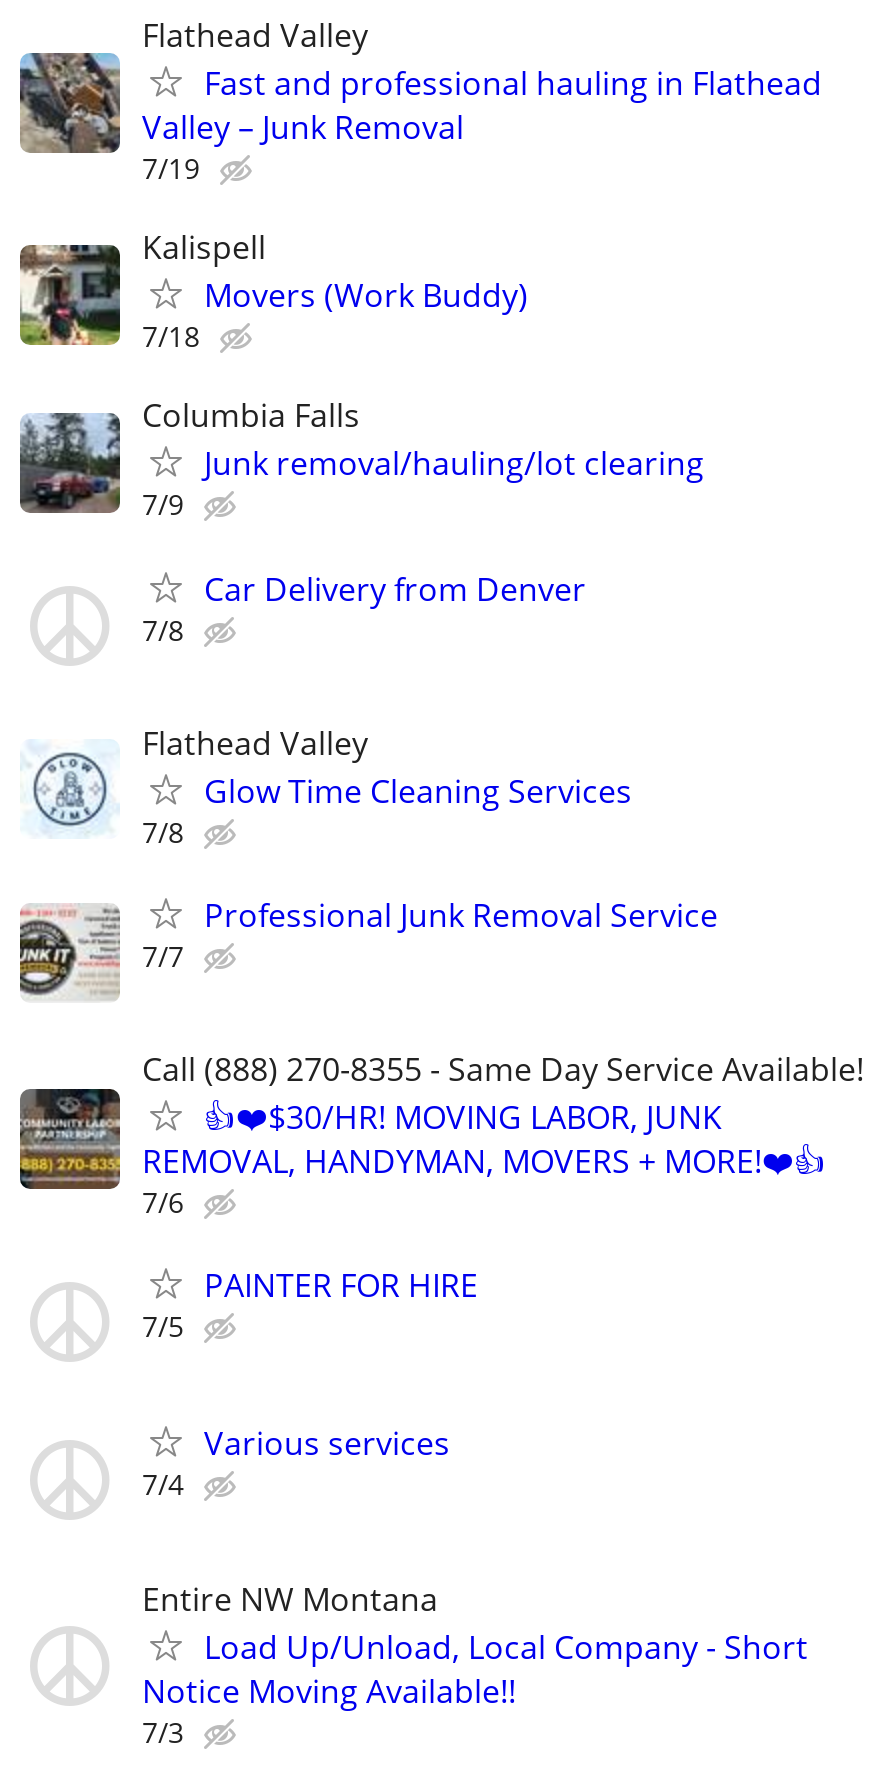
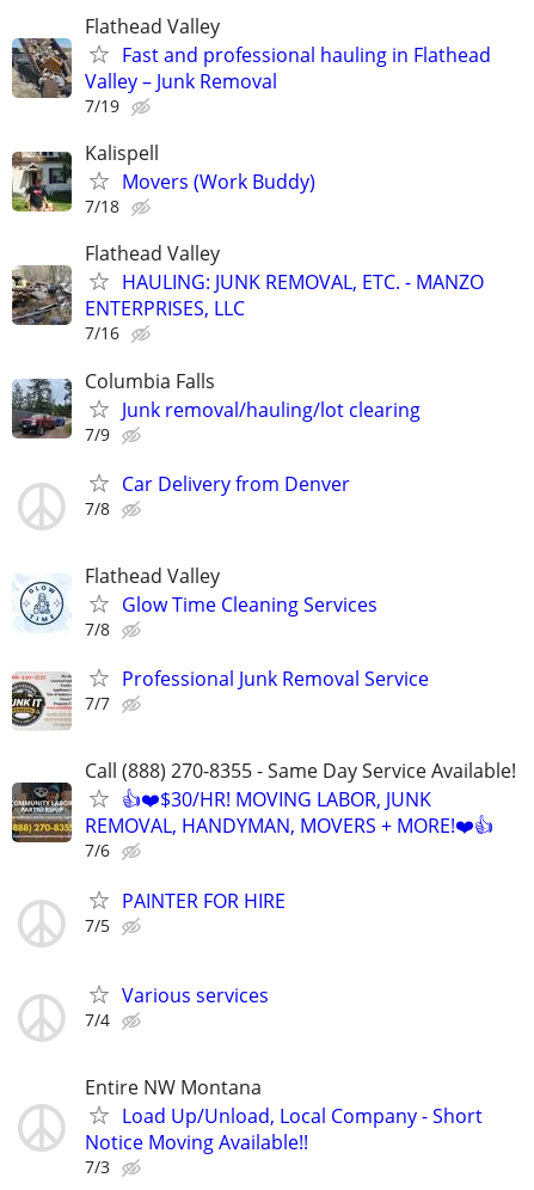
none -> [12,241,484,345] [image] | Flathead Valley | HAULING: JUNK REMOVAL, ETC. - MANZO | ENTERPRISES, LLC | 7/16

